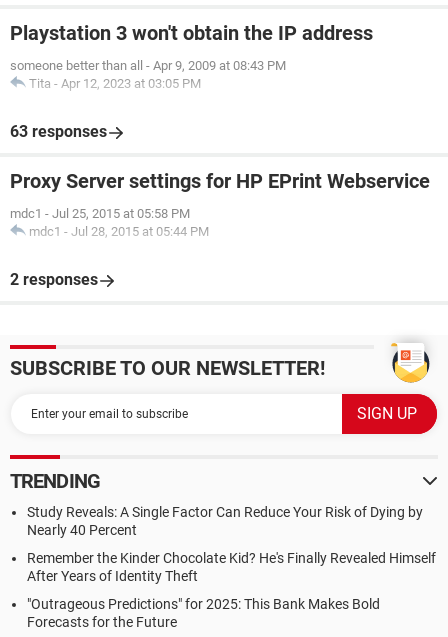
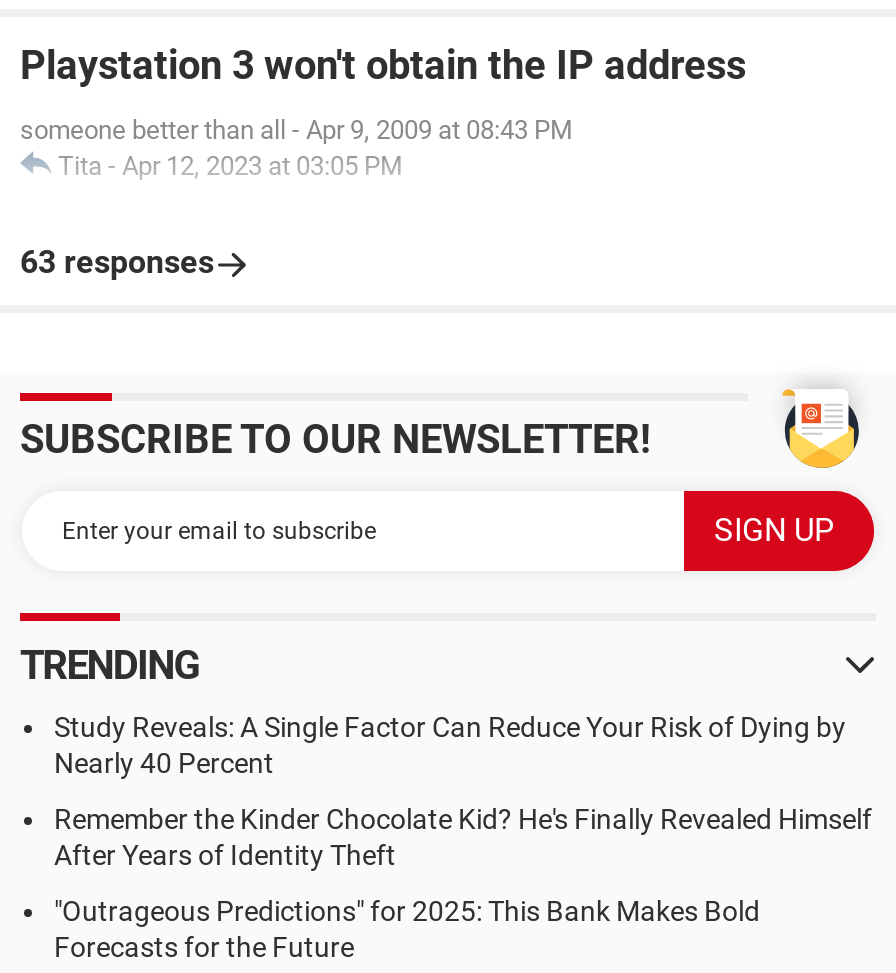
[10,169,430,289] Proxy Server settings for HP EPrint Webservice | mdc1 - Jul 25, 2015 at 05:58 PM | mdc1 - Jul 28, 2015 at 05:44 PM | 2 responses -> none

